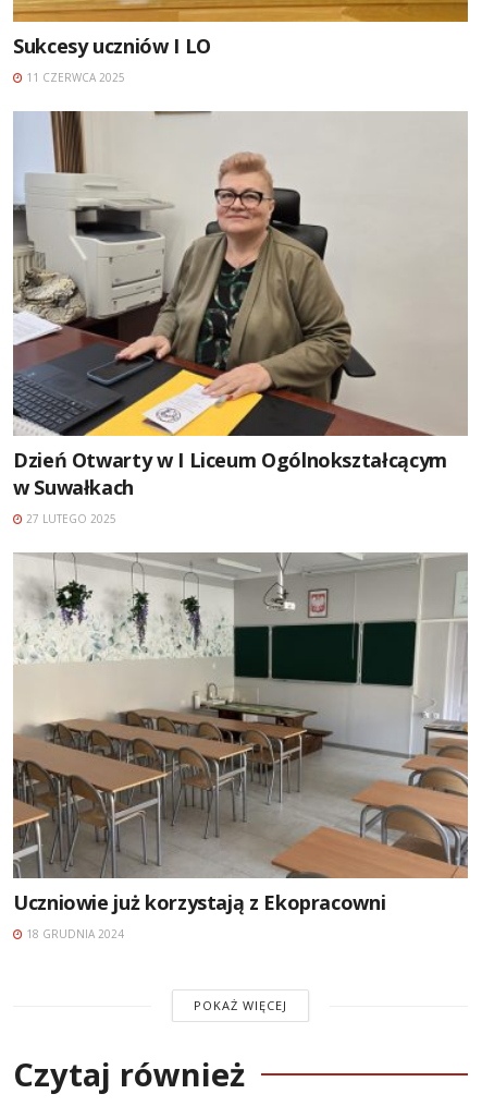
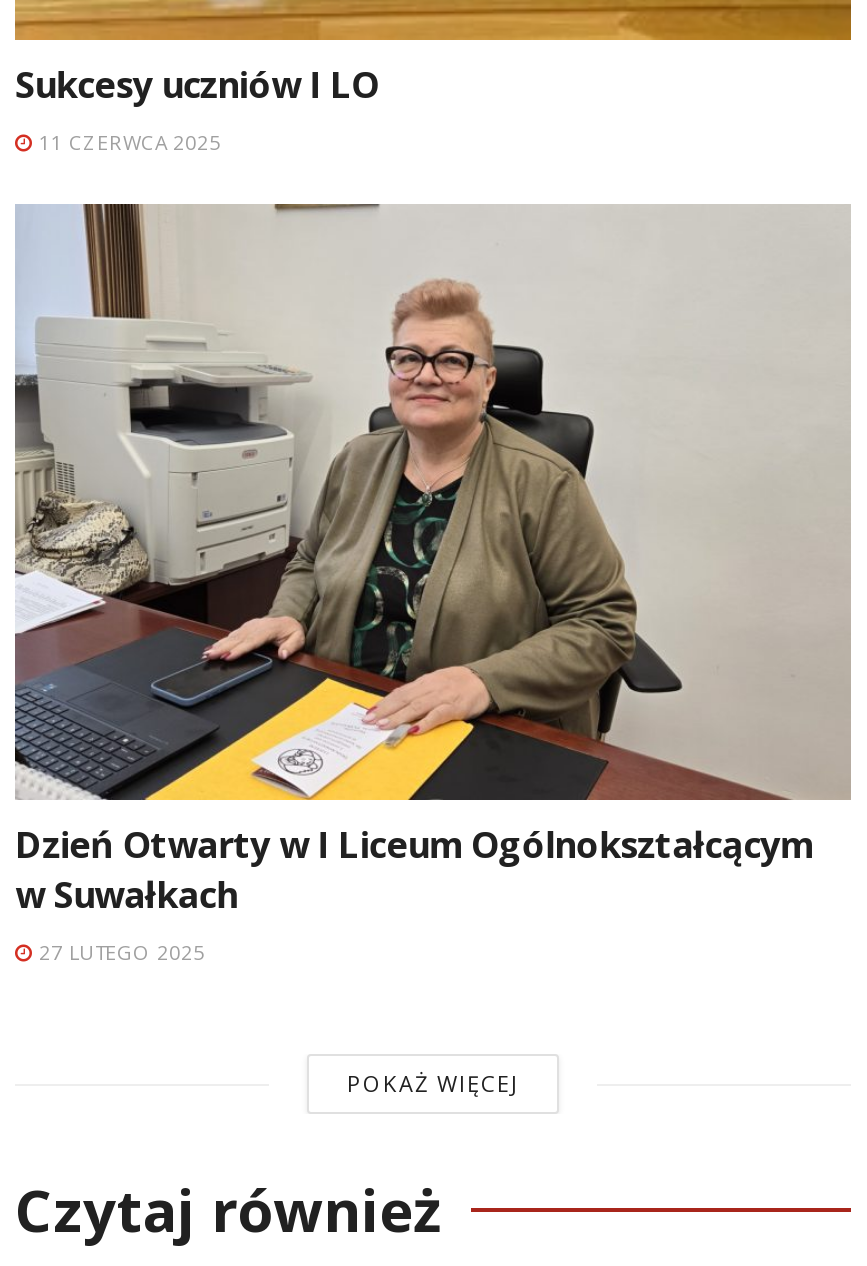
[12,551,469,942] [image] | Uczniowie już korzystają z Ekopracowni | 18 GRUDNIA 2024 -> none

